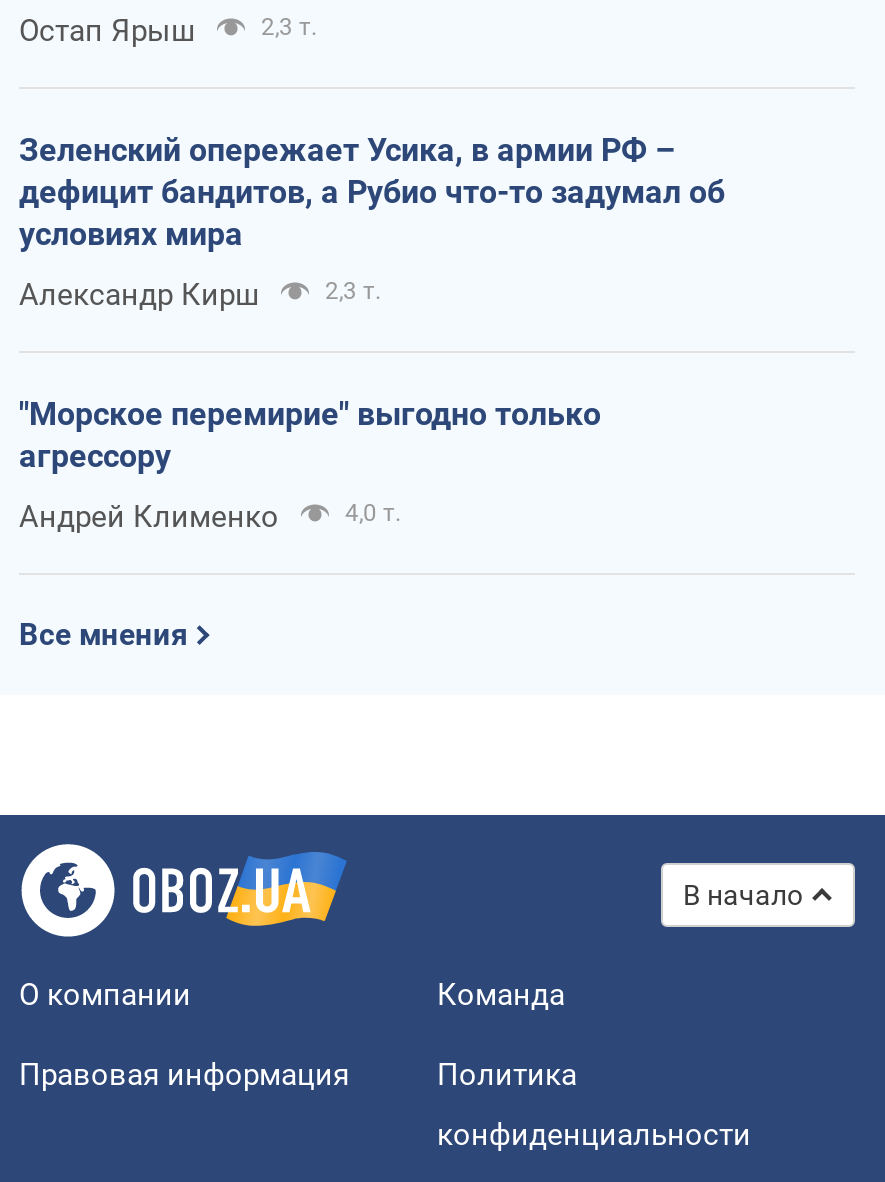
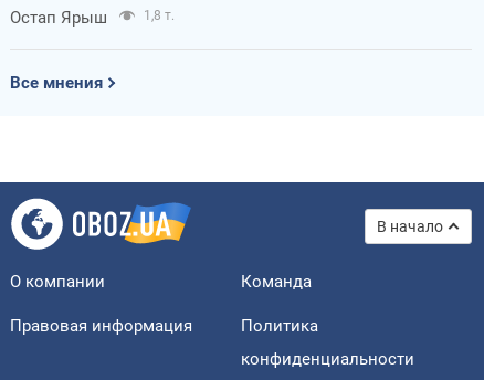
[19,12,725,534] 2,3 т. | Зеленский опережает Усика, в армии РФ – | дефицит бандитов, а Рубио что-то задумал об | условиях мира | Александр Кирш | 2,3 т. | "Морское перемирие" выгодно только | агрессору | Андрей Клименко | 4,0 т. -> [144,7,175,23] 1,8 т.

